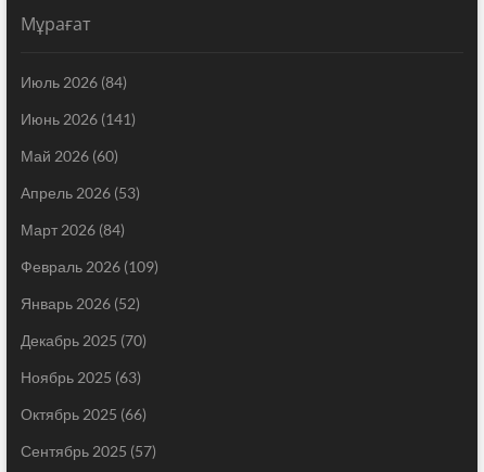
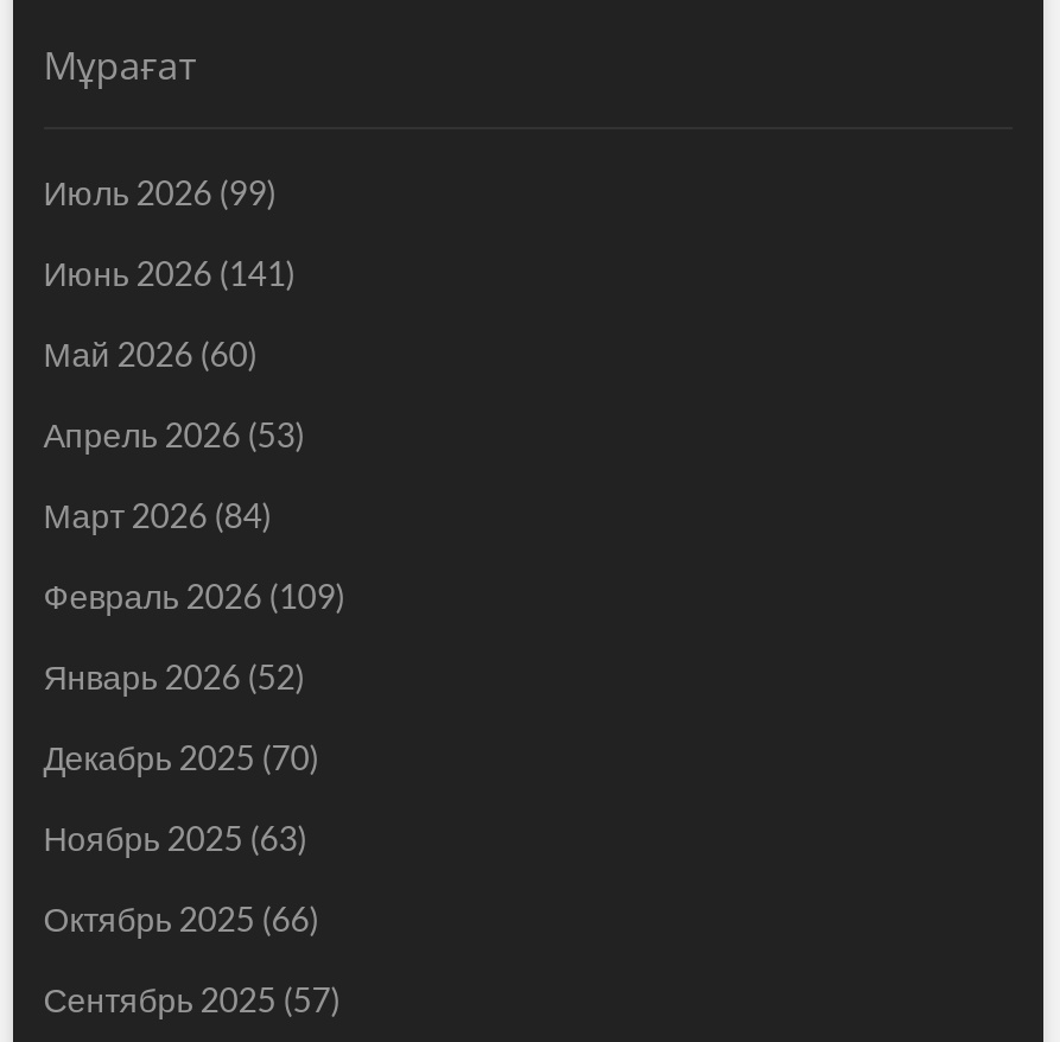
[20,73,127,91] Июль 2026 (84) -> [43,172,276,212] Июль 2026 (99)

